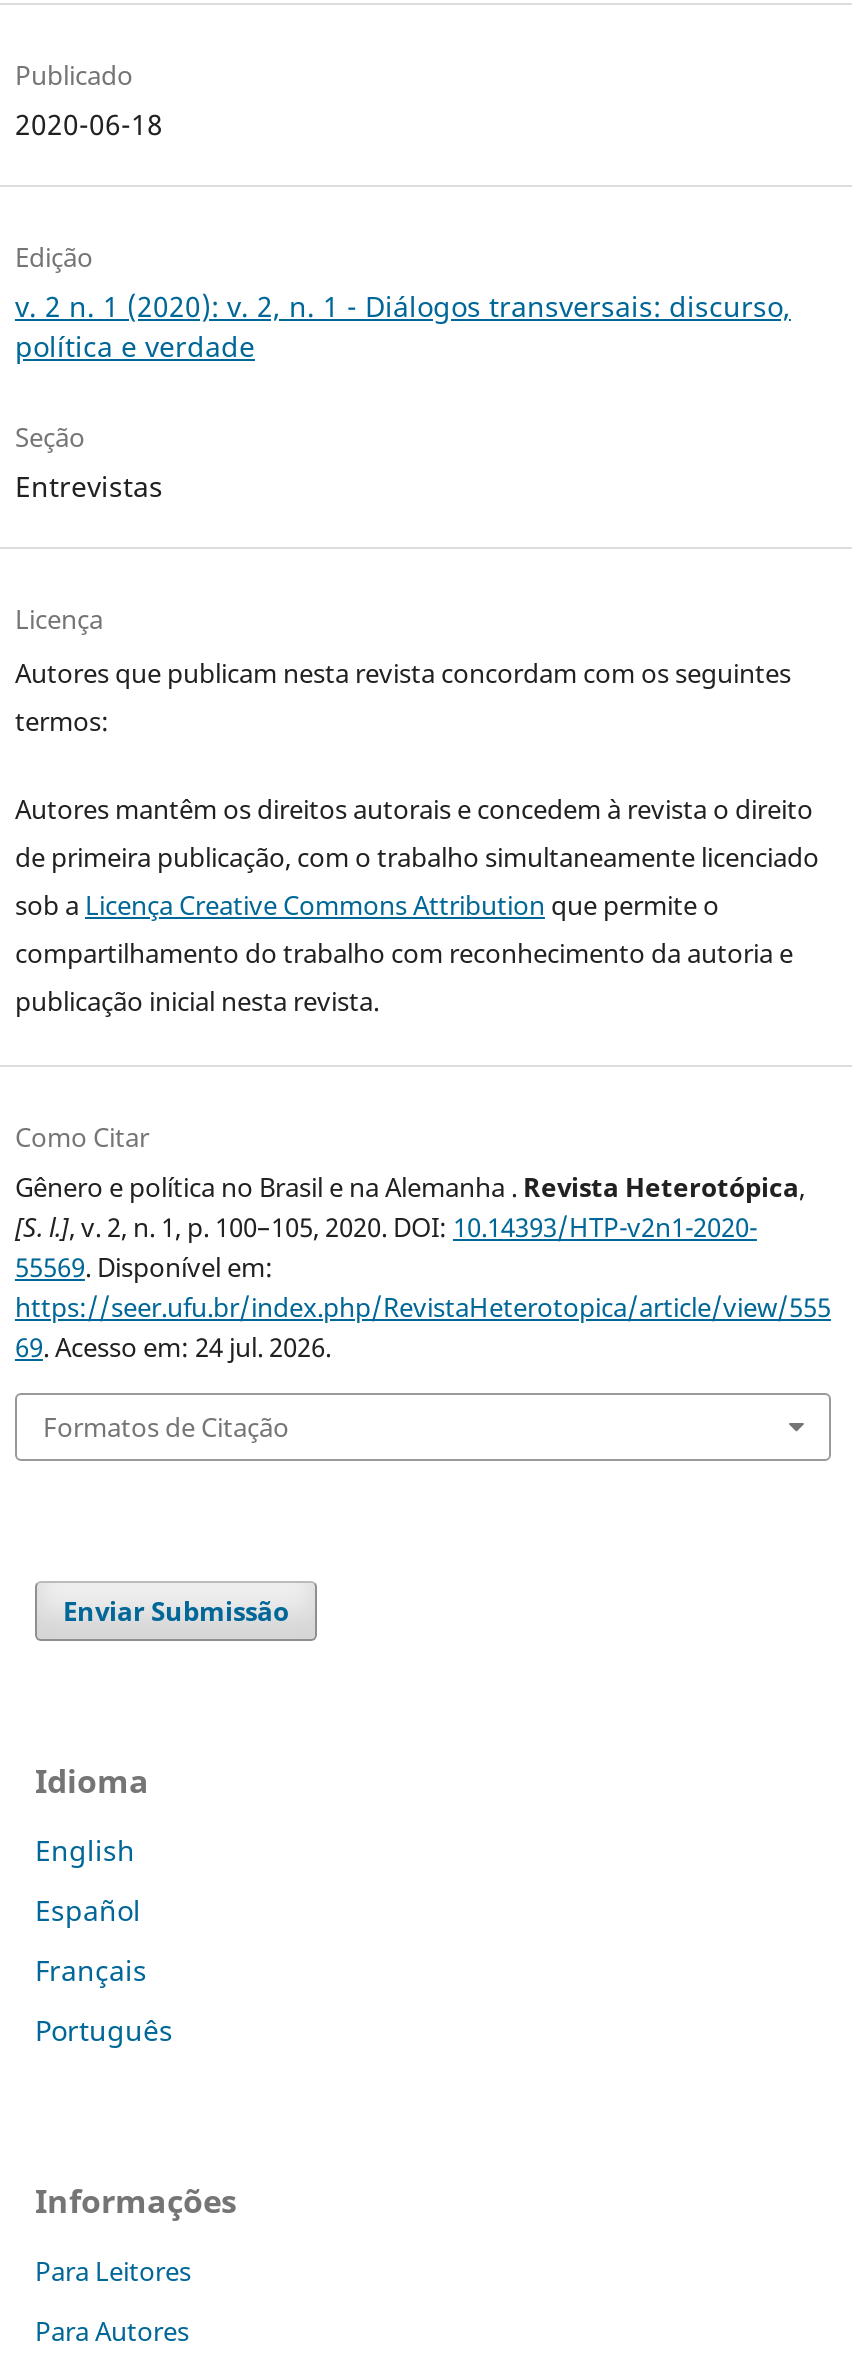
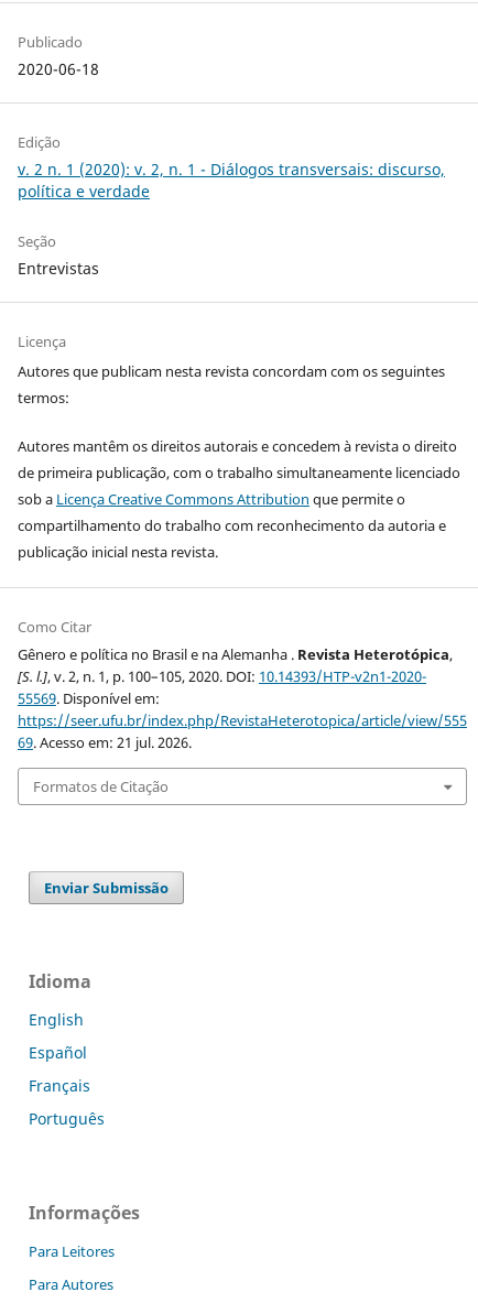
[15,1329,331,1365] 69. Acesso em: 24 jul. 2026. -> [18,732,192,752] 69. Acesso em: 21 jul. 2026.

